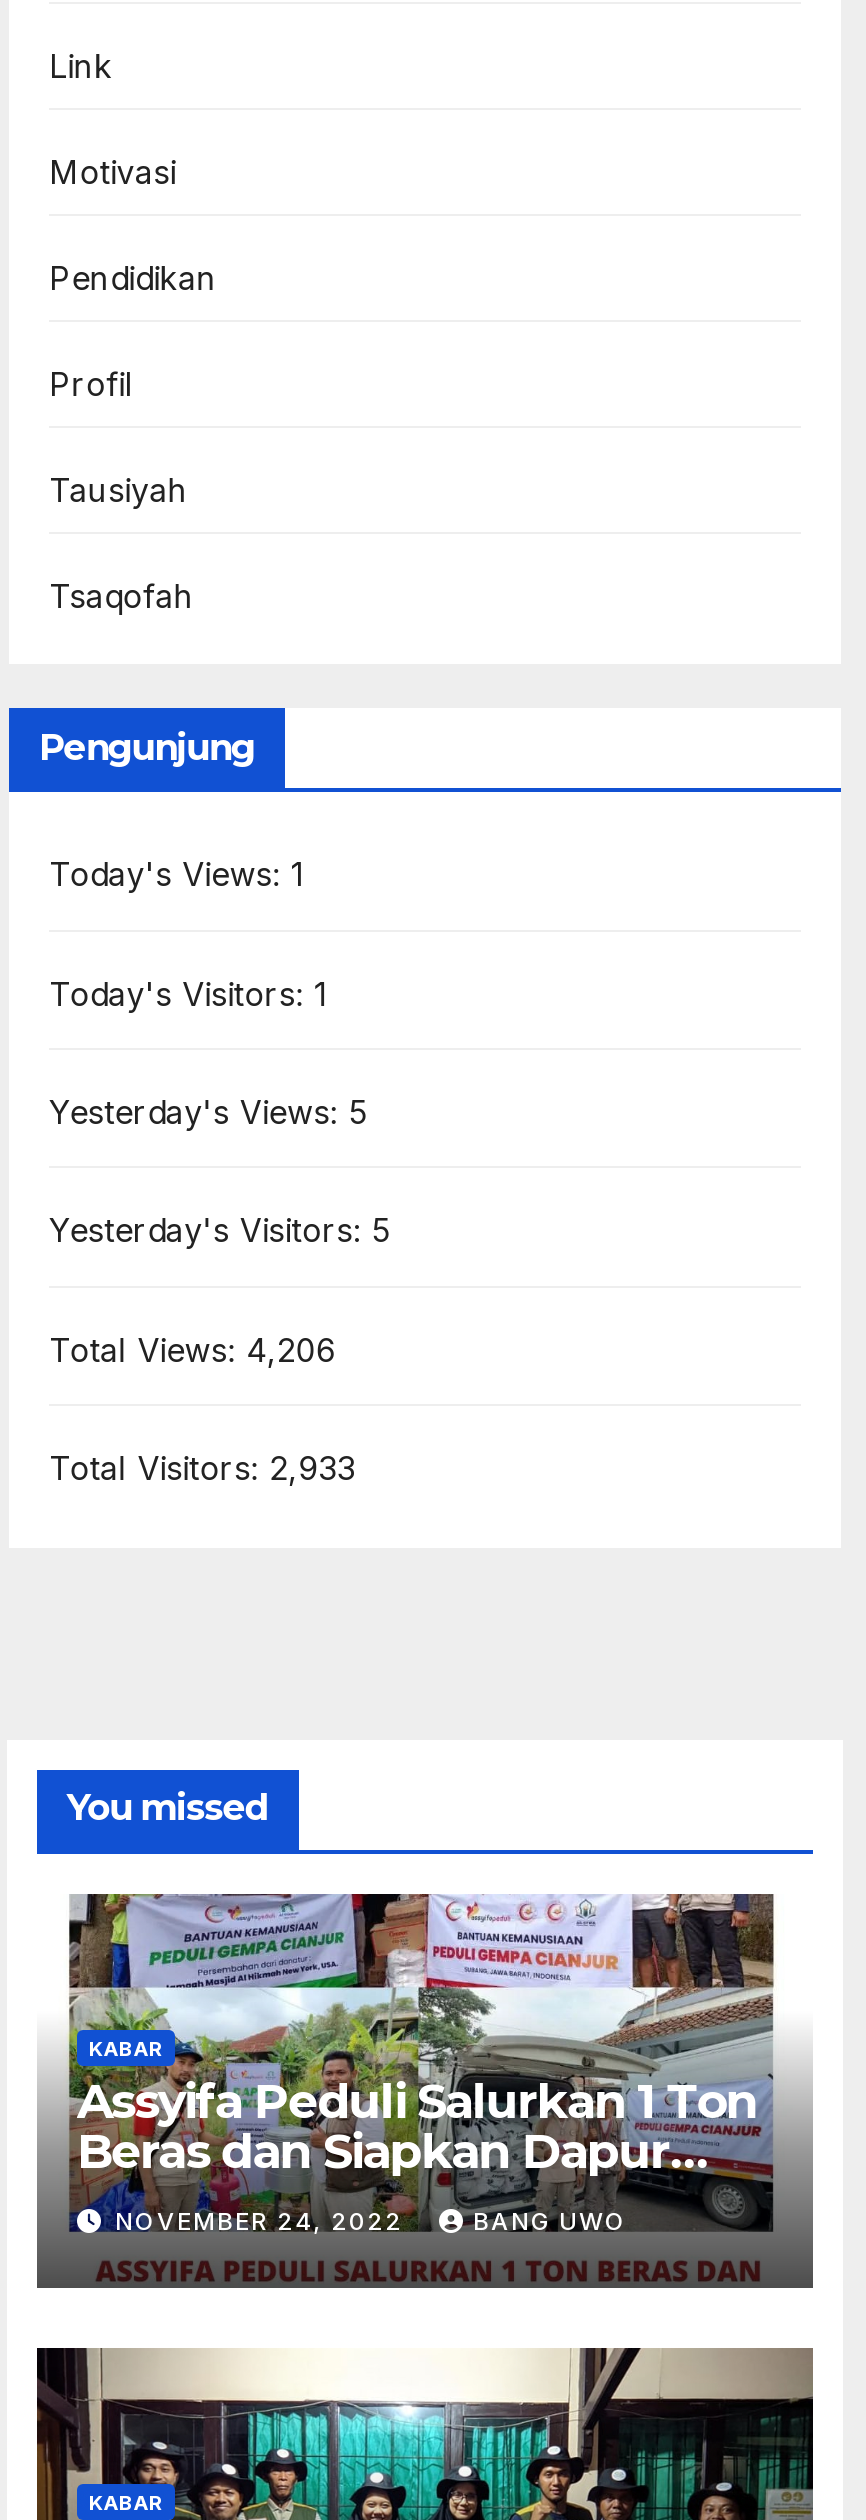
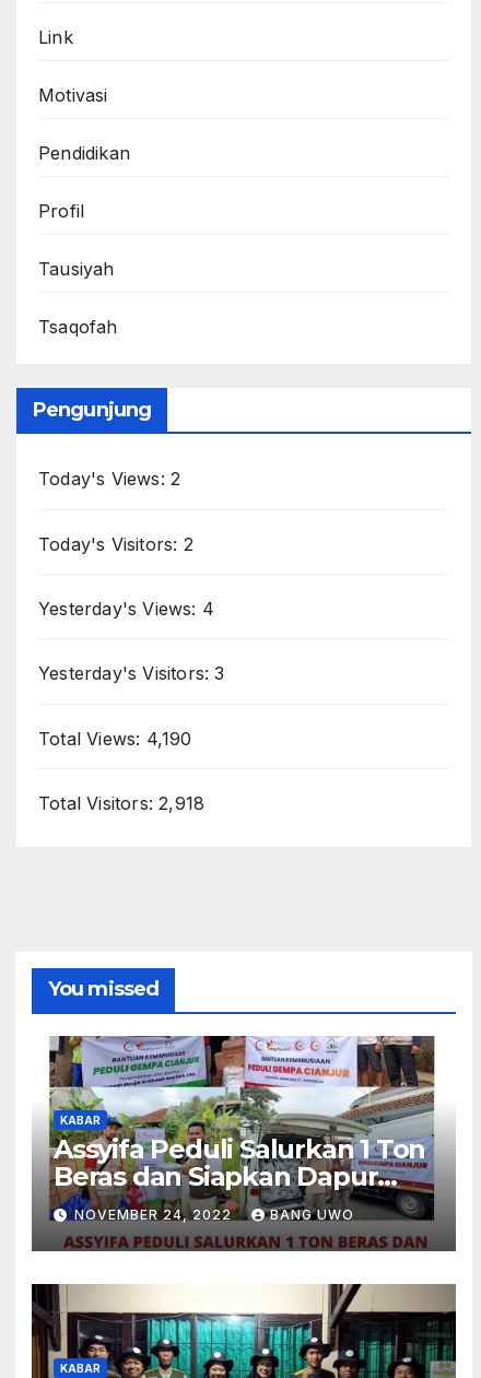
[49,854,305,894] Today's Views: 1 -> [38,468,181,490] Today's Views: 2
[49,973,329,1013] Today's Visitors: 1 -> [38,533,193,555] Today's Visitors: 2
[49,1092,367,1132] Yesterday's Views: 5 -> [38,598,214,620] Yesterday's Views: 4
[49,1211,390,1251] Yesterday's Visitors: 5 -> [38,663,225,685] Yesterday's Visitors: 3
[49,1330,336,1370] Total Views: 4,206 -> [38,728,192,749] Total Views: 4,190
[49,1448,355,1488] Total Visitors: 2,933 -> [38,792,205,814] Total Visitors: 2,918

